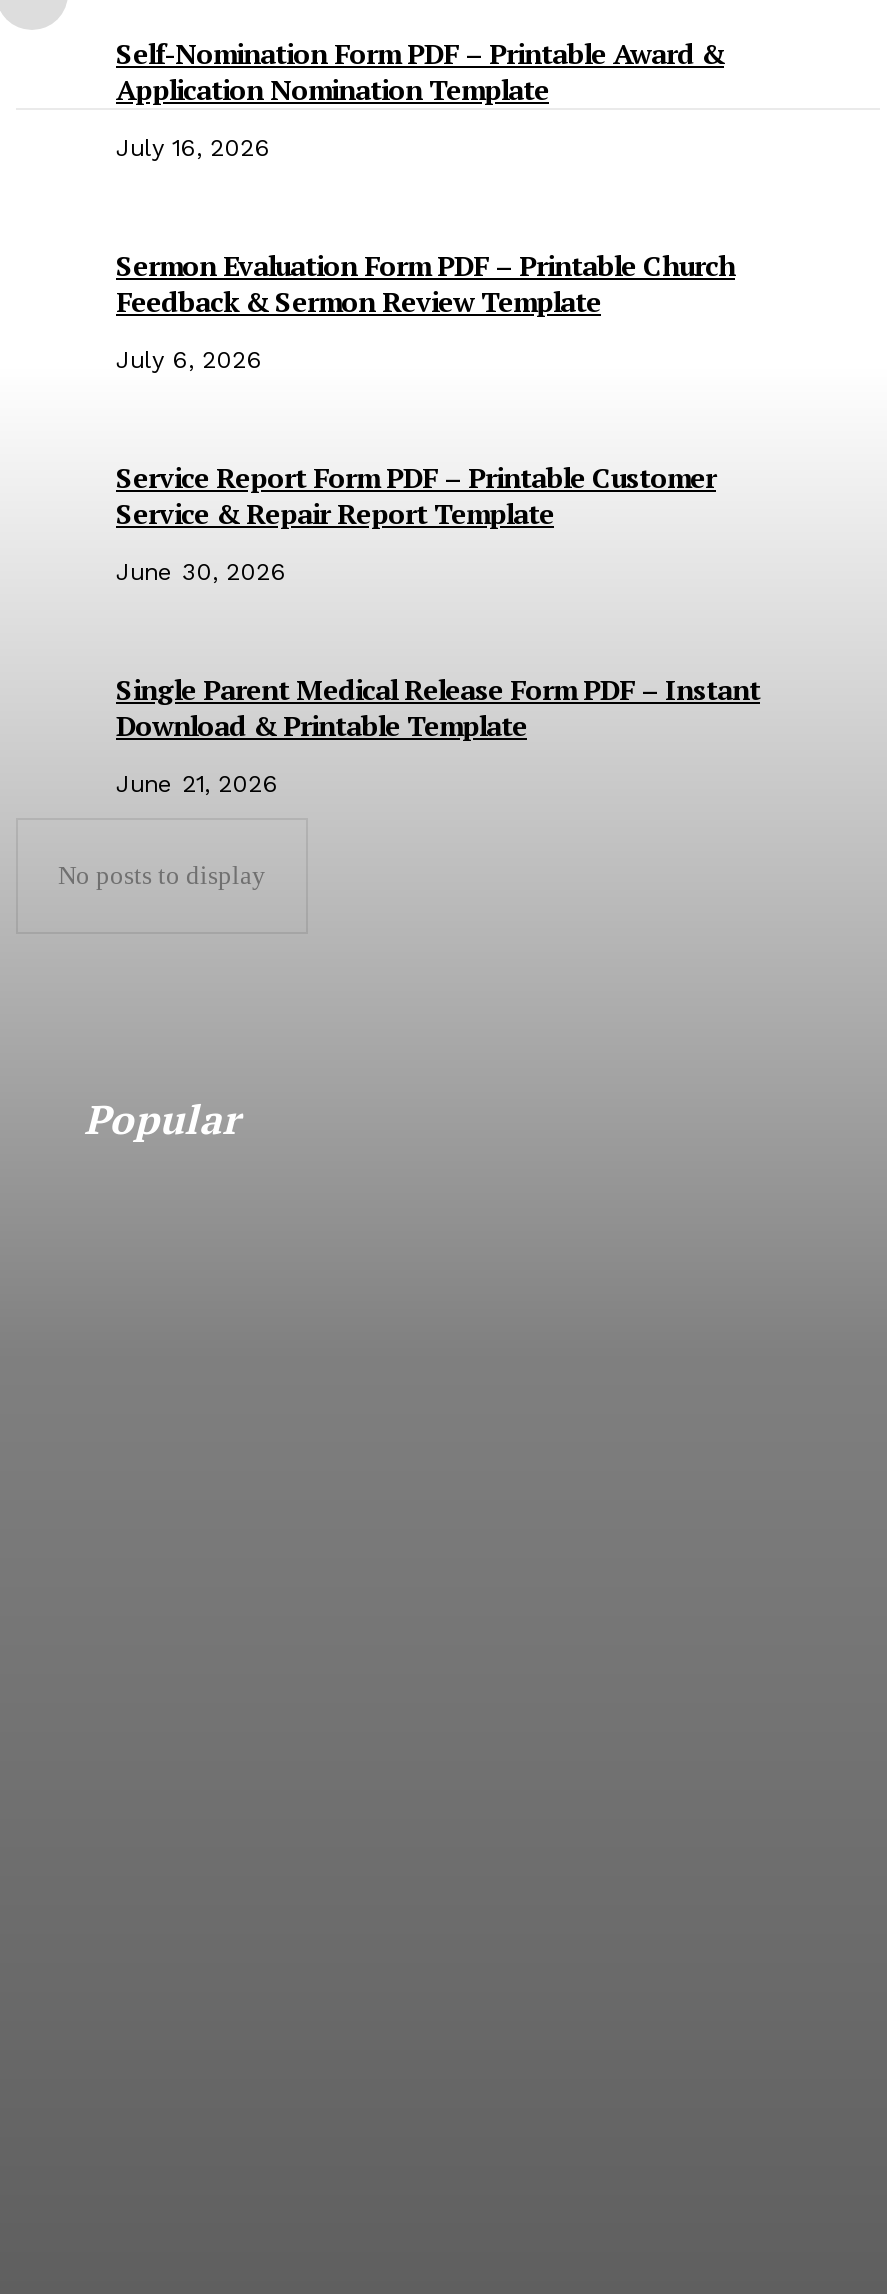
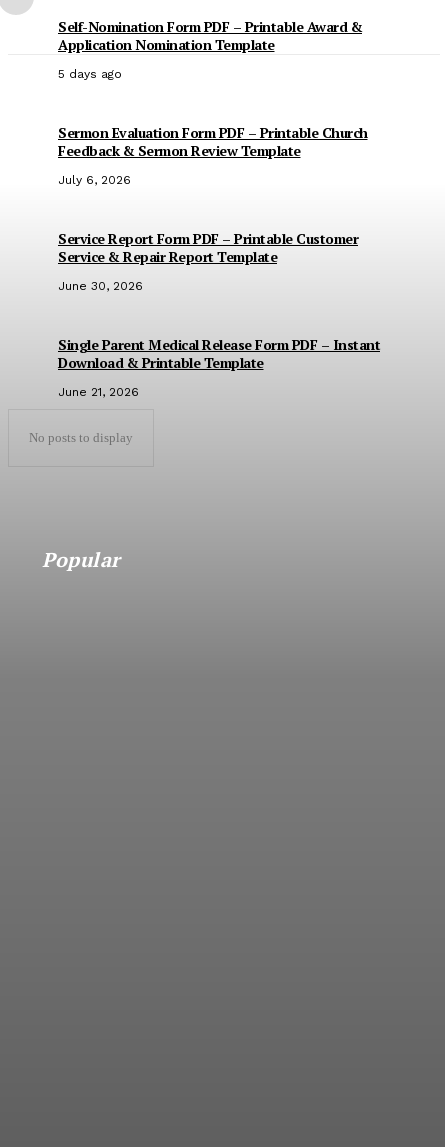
[116,134,270,162] July 16, 2026 -> [58,67,122,81] 5 days ago

